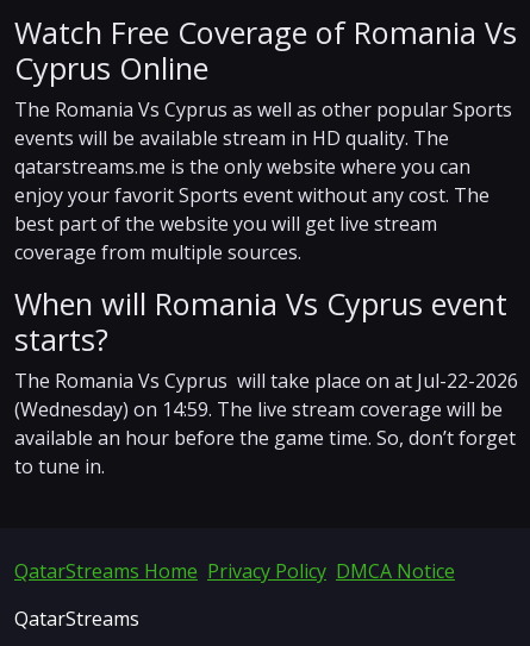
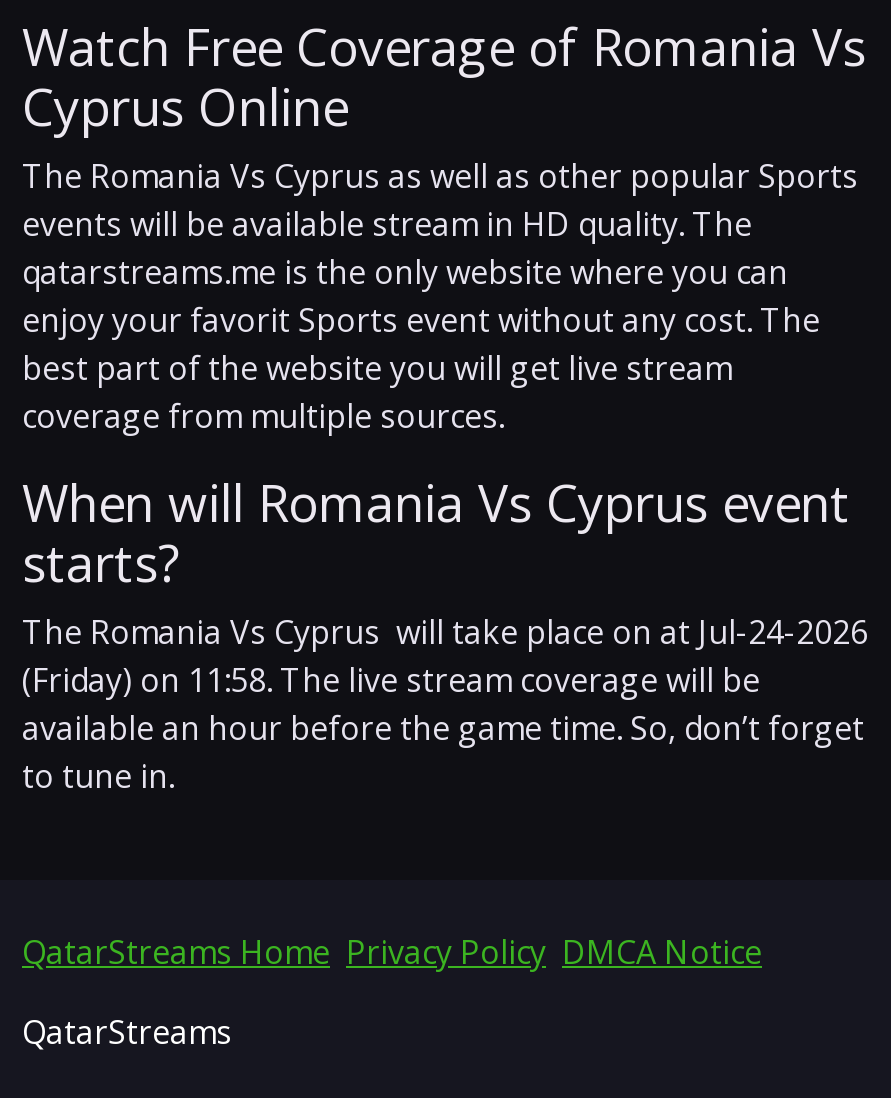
[14,367,518,393] The Romania Vs Cyprus will take place on at Jul-22-2026 -> [22,609,868,653] The Romania Vs Cyprus will take place on at Jul-24-2026
[14,396,503,422] (Wednesday) on 14:59. The live stream coverage will be -> [22,657,760,701] (Friday) on 11:58. The live stream coverage will be

